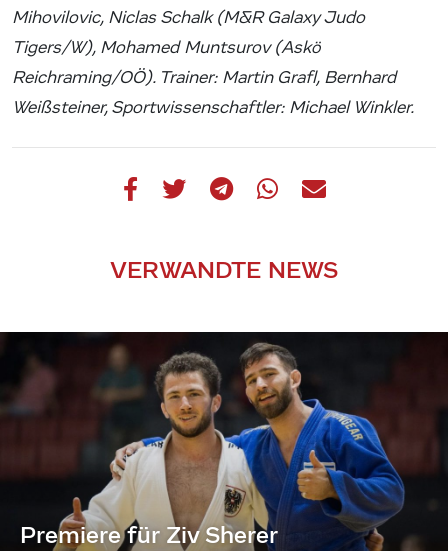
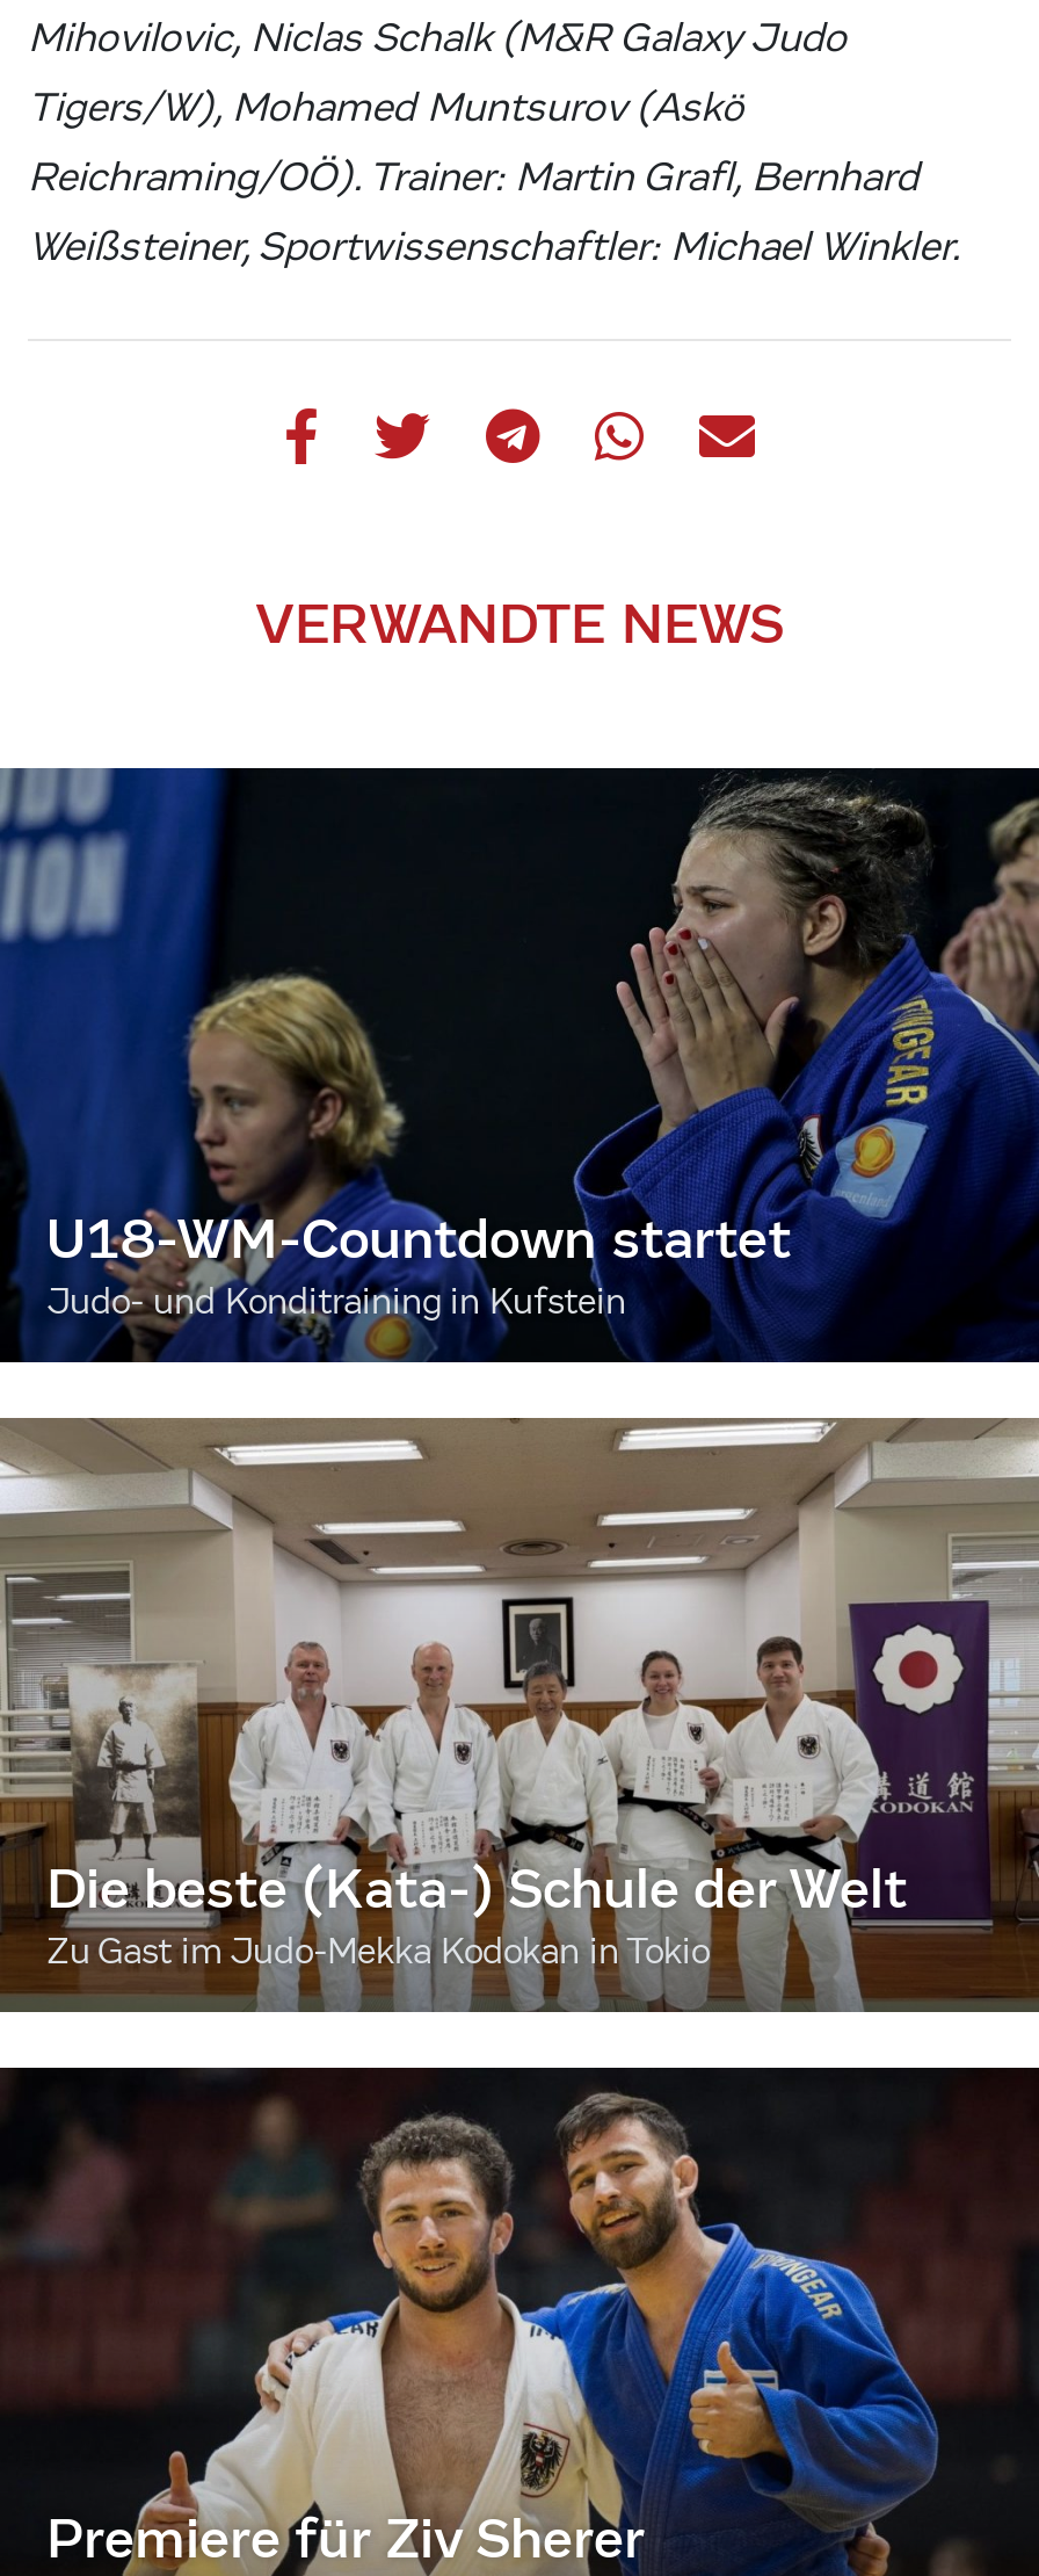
none -> [7,766,1032,1365] [image] | U18-WM-Countdown startet | Judo- und Konditraining in Kufstein
none -> [7,1416,1032,2014] [image] | Die beste (Kata-) Schule der Welt | Zu Gast im Judo-Mekka Kodokan in Tokio

